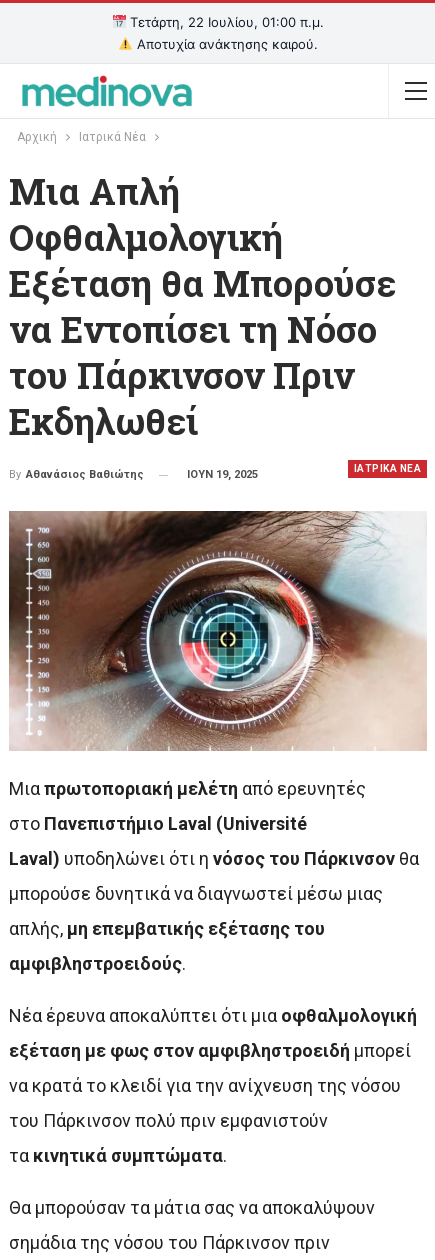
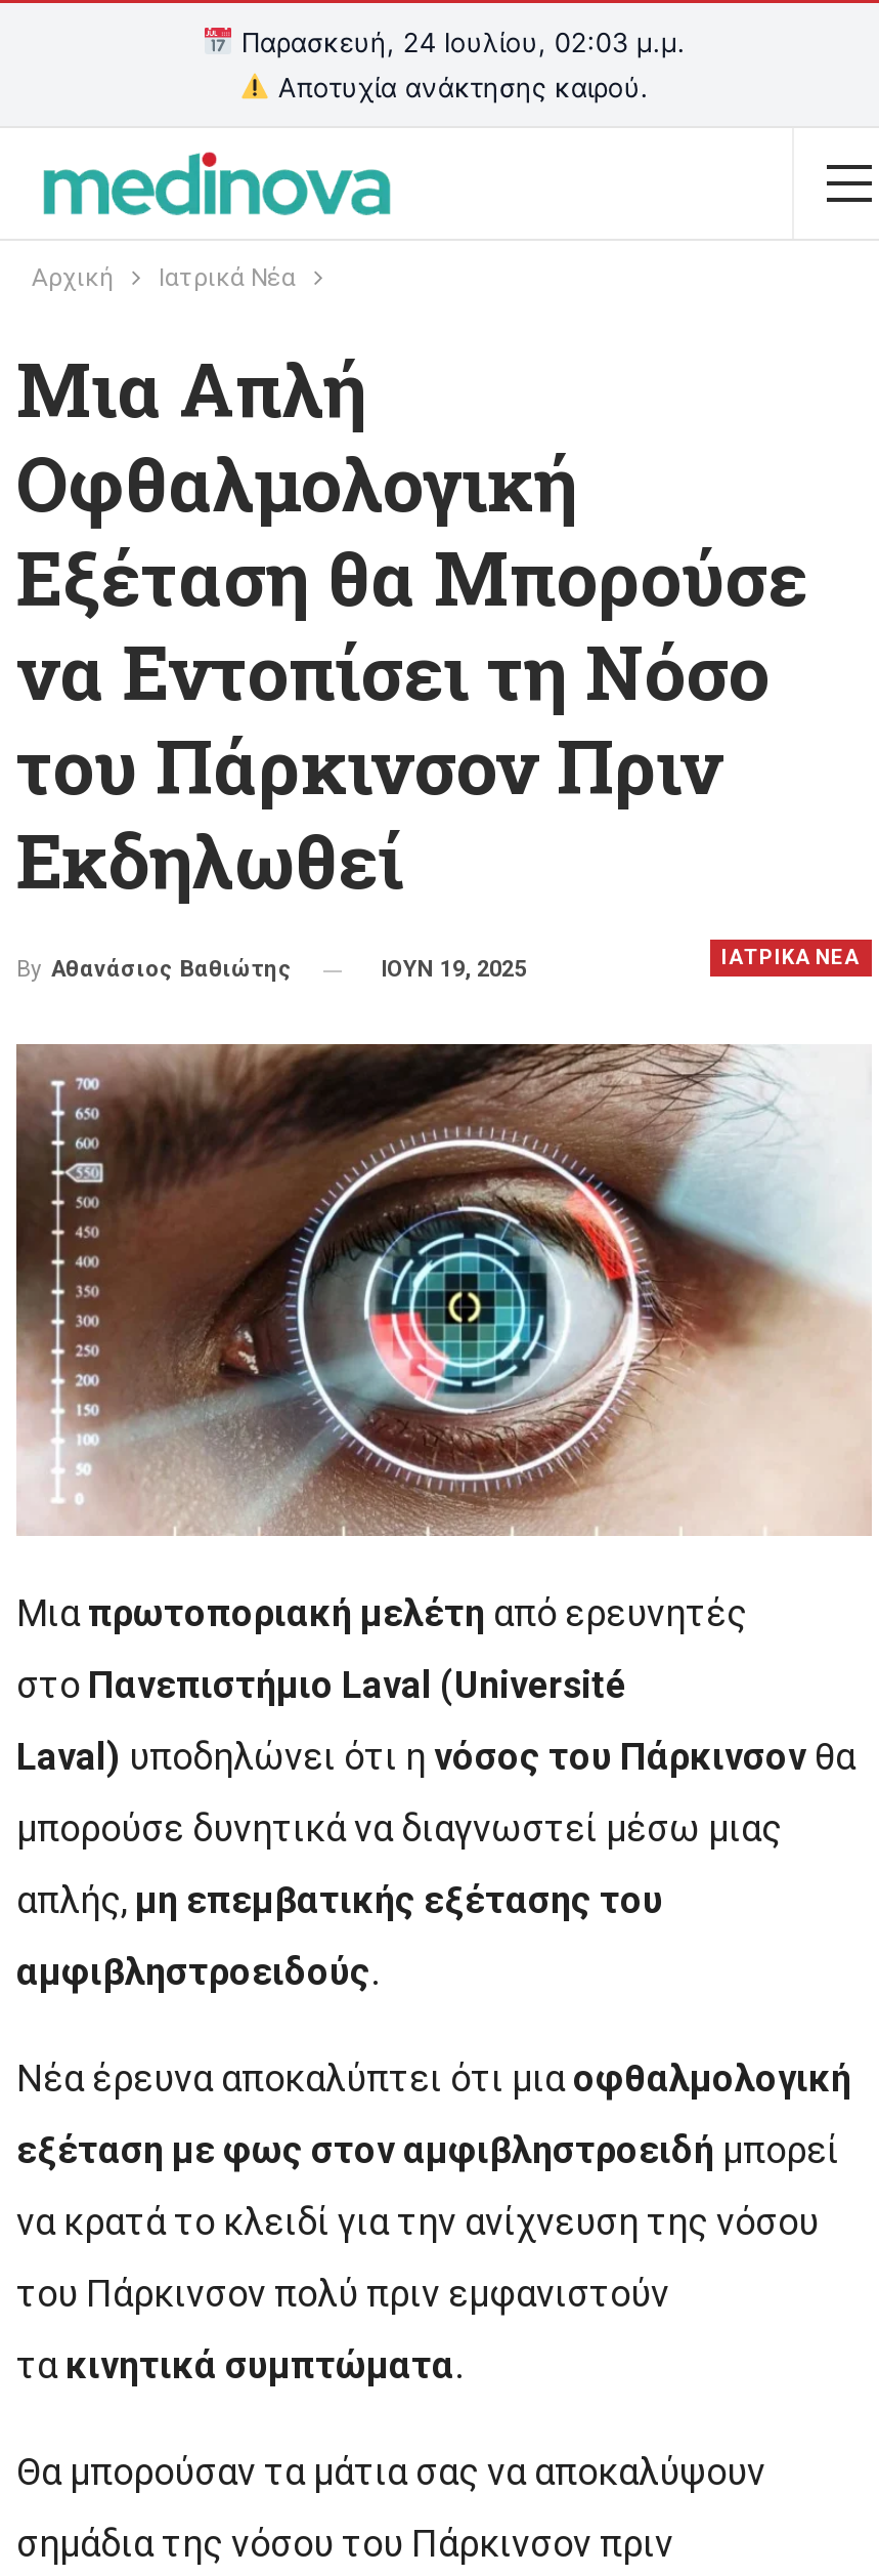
[126,14,324,30] Τετάρτη, 22 Ιουλίου, 01:00 π.μ. -> [233,26,685,58] Παρασκευή, 24 Ιουλίου, 02:03 μ.μ.

